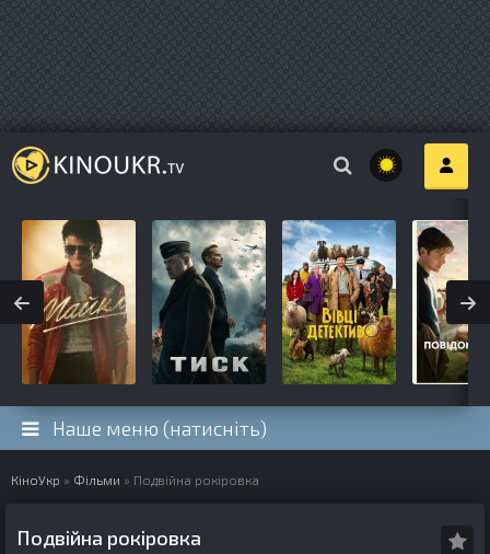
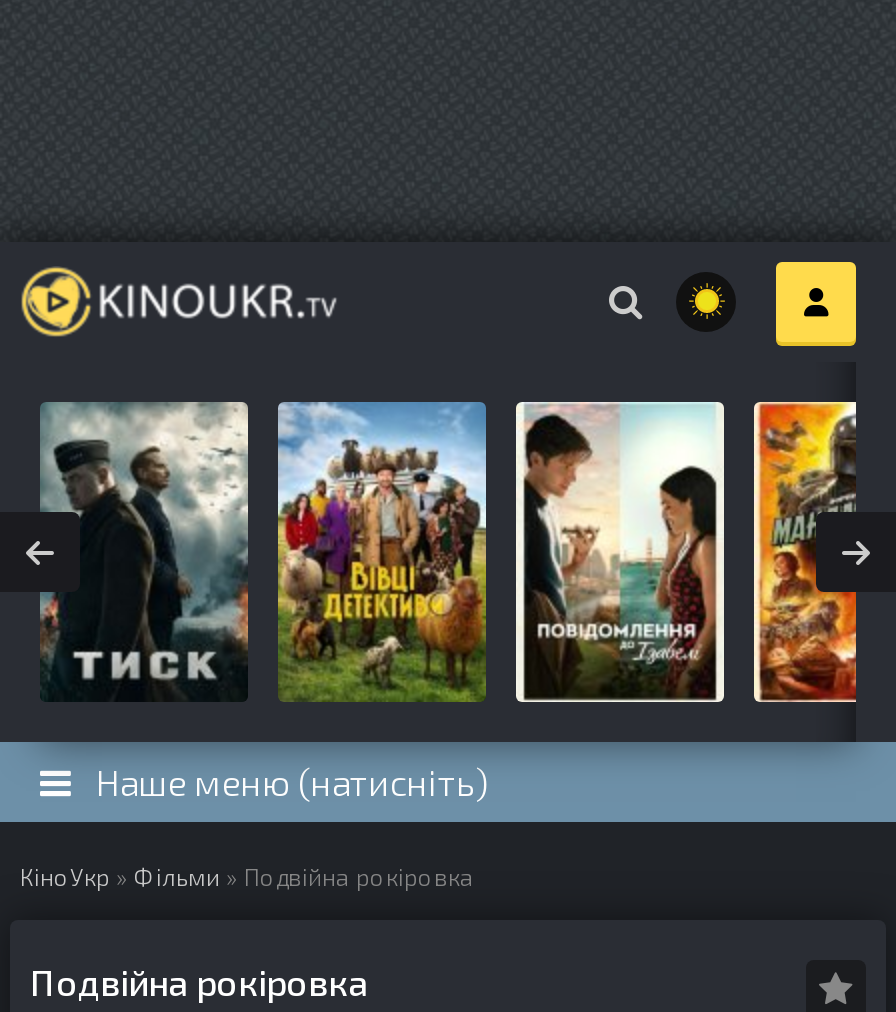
[21,219,137,385] [image] -> [38,402,248,702] [image]
[151,219,267,384] [image] -> [276,400,488,702] [image]
[281,219,397,384] [image] -> [514,400,726,704] [image]
[412,219,469,384] [image] -> [754,400,858,702] [image]

